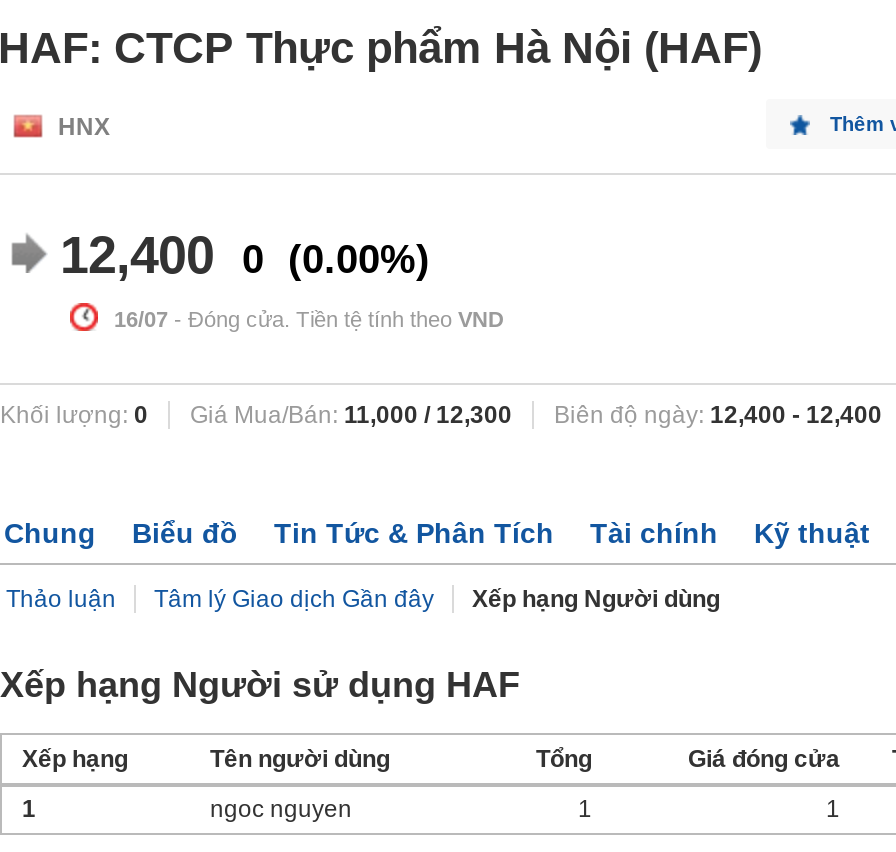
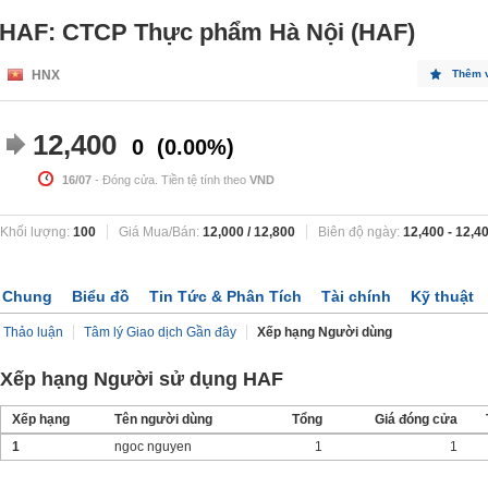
[0,401,148,429] Khối lượng: 0 -> [0,225,96,240] Khối lượng: 100
[190,401,512,429] Giá Mua/Bán: 11,000 / 12,300 -> [119,225,295,240] Giá Mua/Bán: 12,000 / 12,800

